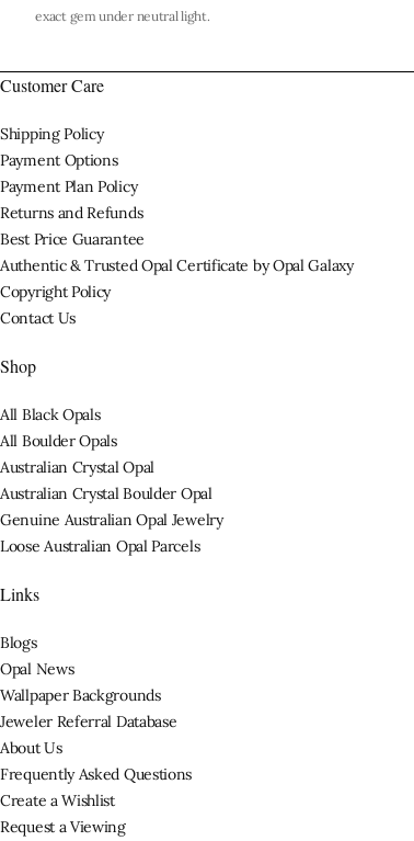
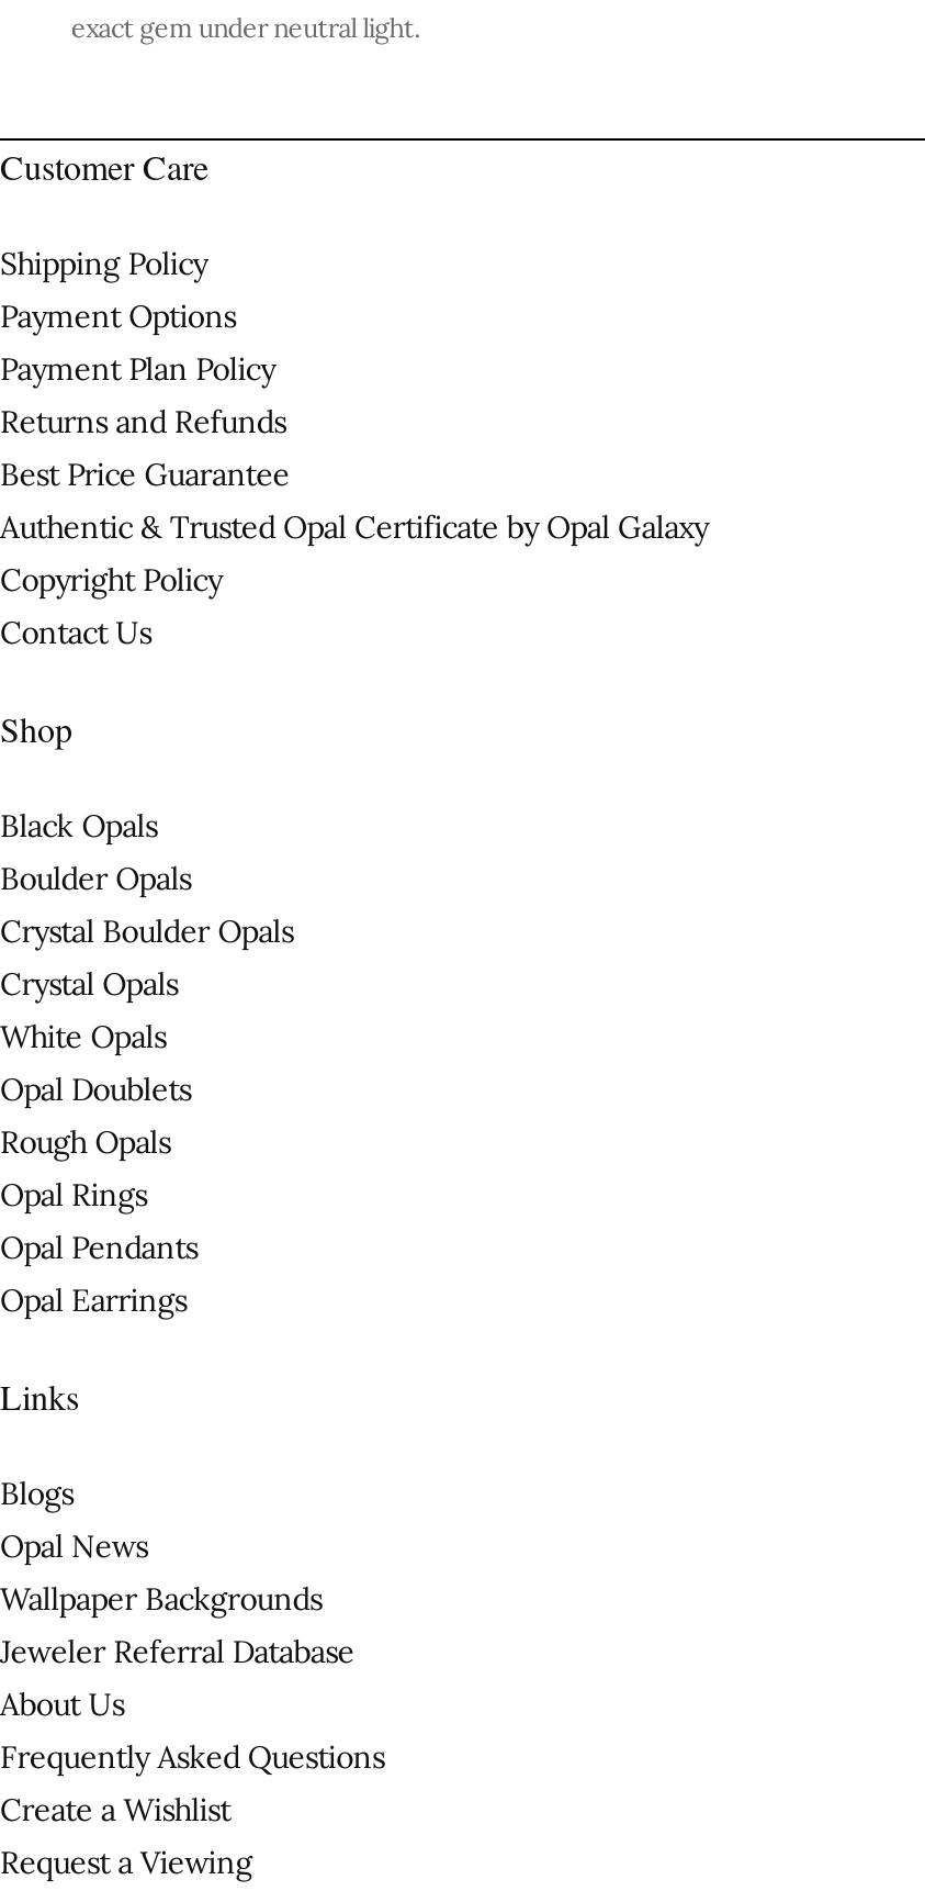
[0,405,223,556] All Black Opals | All Boulder Opals | Australian Crystal Opal | Australian Crystal Boulder Opal | Genuine Australian Opal Jewelry | Loose Australian Opal Parcels -> [0,807,293,1321] Black Opals | Boulder Opals | Crystal Boulder Opals | Crystal Opals | White Opals | Opal Doublets | Rough Opals | Opal Rings | Opal Pendants | Opal Earrings

